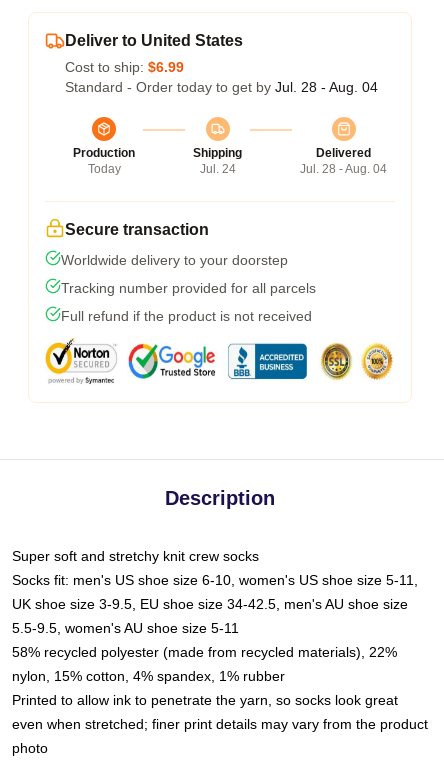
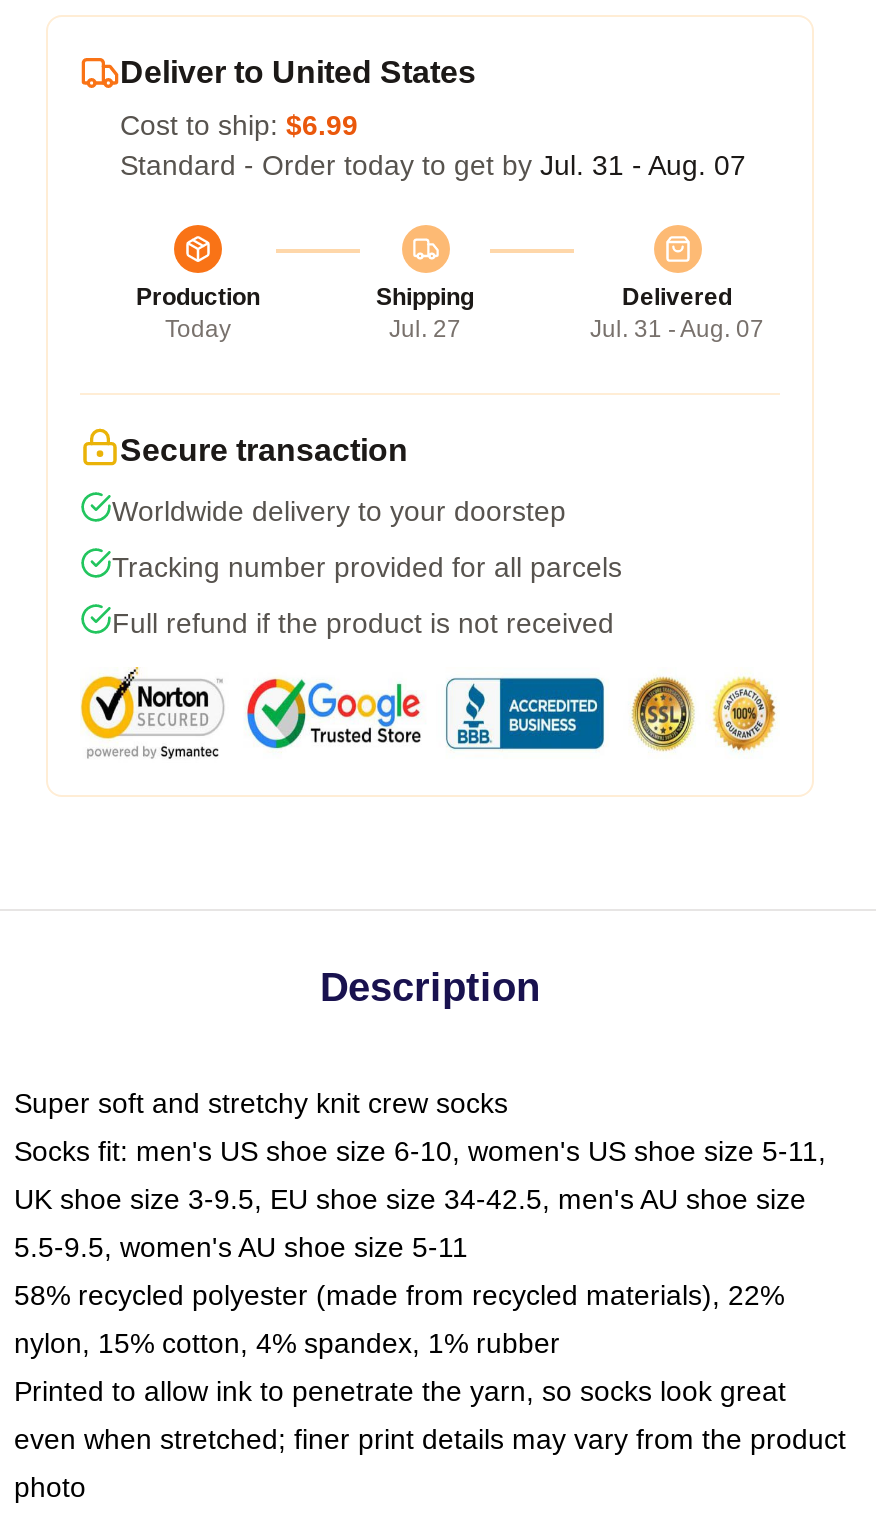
[65,79,378,95] Standard - Order today to get by Jul. 28 - Aug. 04 -> [120,148,746,180] Standard - Order today to get by Jul. 31 - Aug. 07
[199,162,235,176] Jul. 24 -> [389,314,461,342] Jul. 27
[300,162,387,176] Jul. 28 - Aug. 04 -> [590,314,764,342] Jul. 31 - Aug. 07

